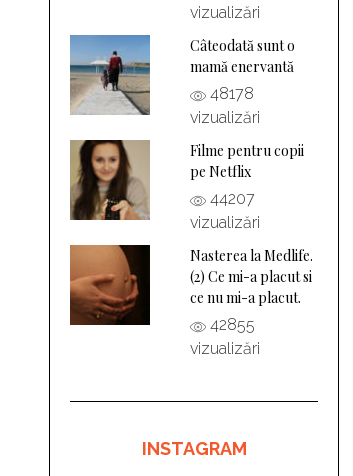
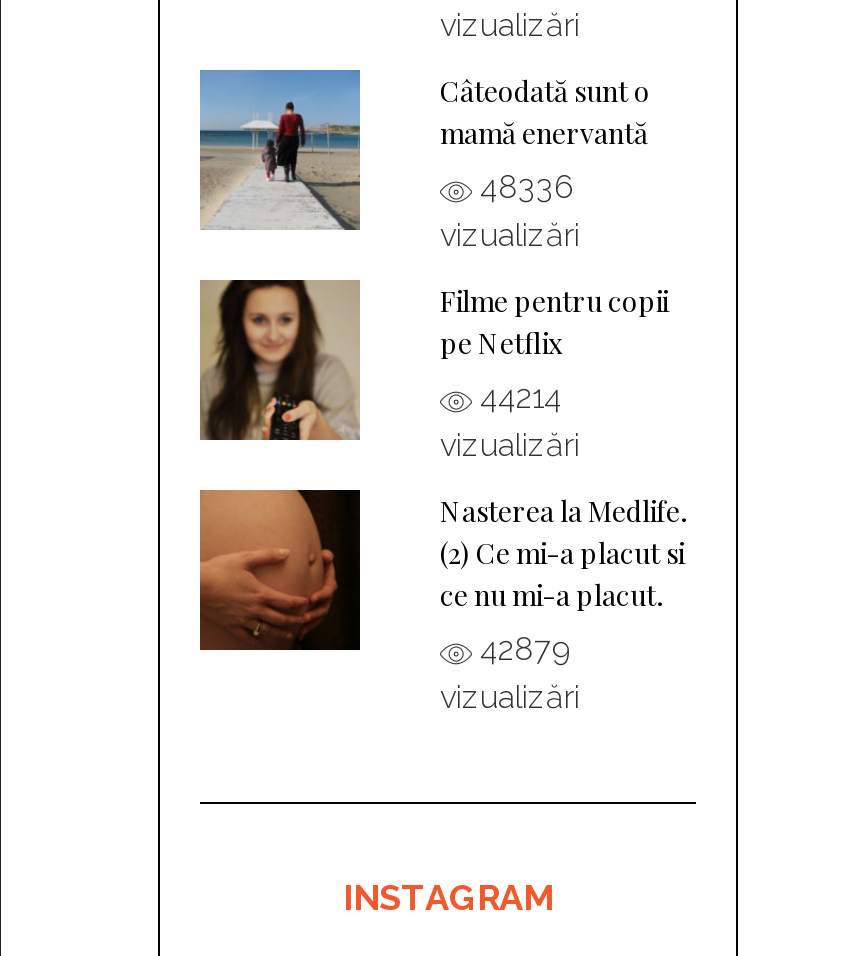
[206,84,254,103] 48178 -> [472,167,574,205] 48336
[206,189,255,208] 44207 -> [472,377,562,415] 44214
[206,315,255,334] 42855 -> [472,629,570,667] 42879

